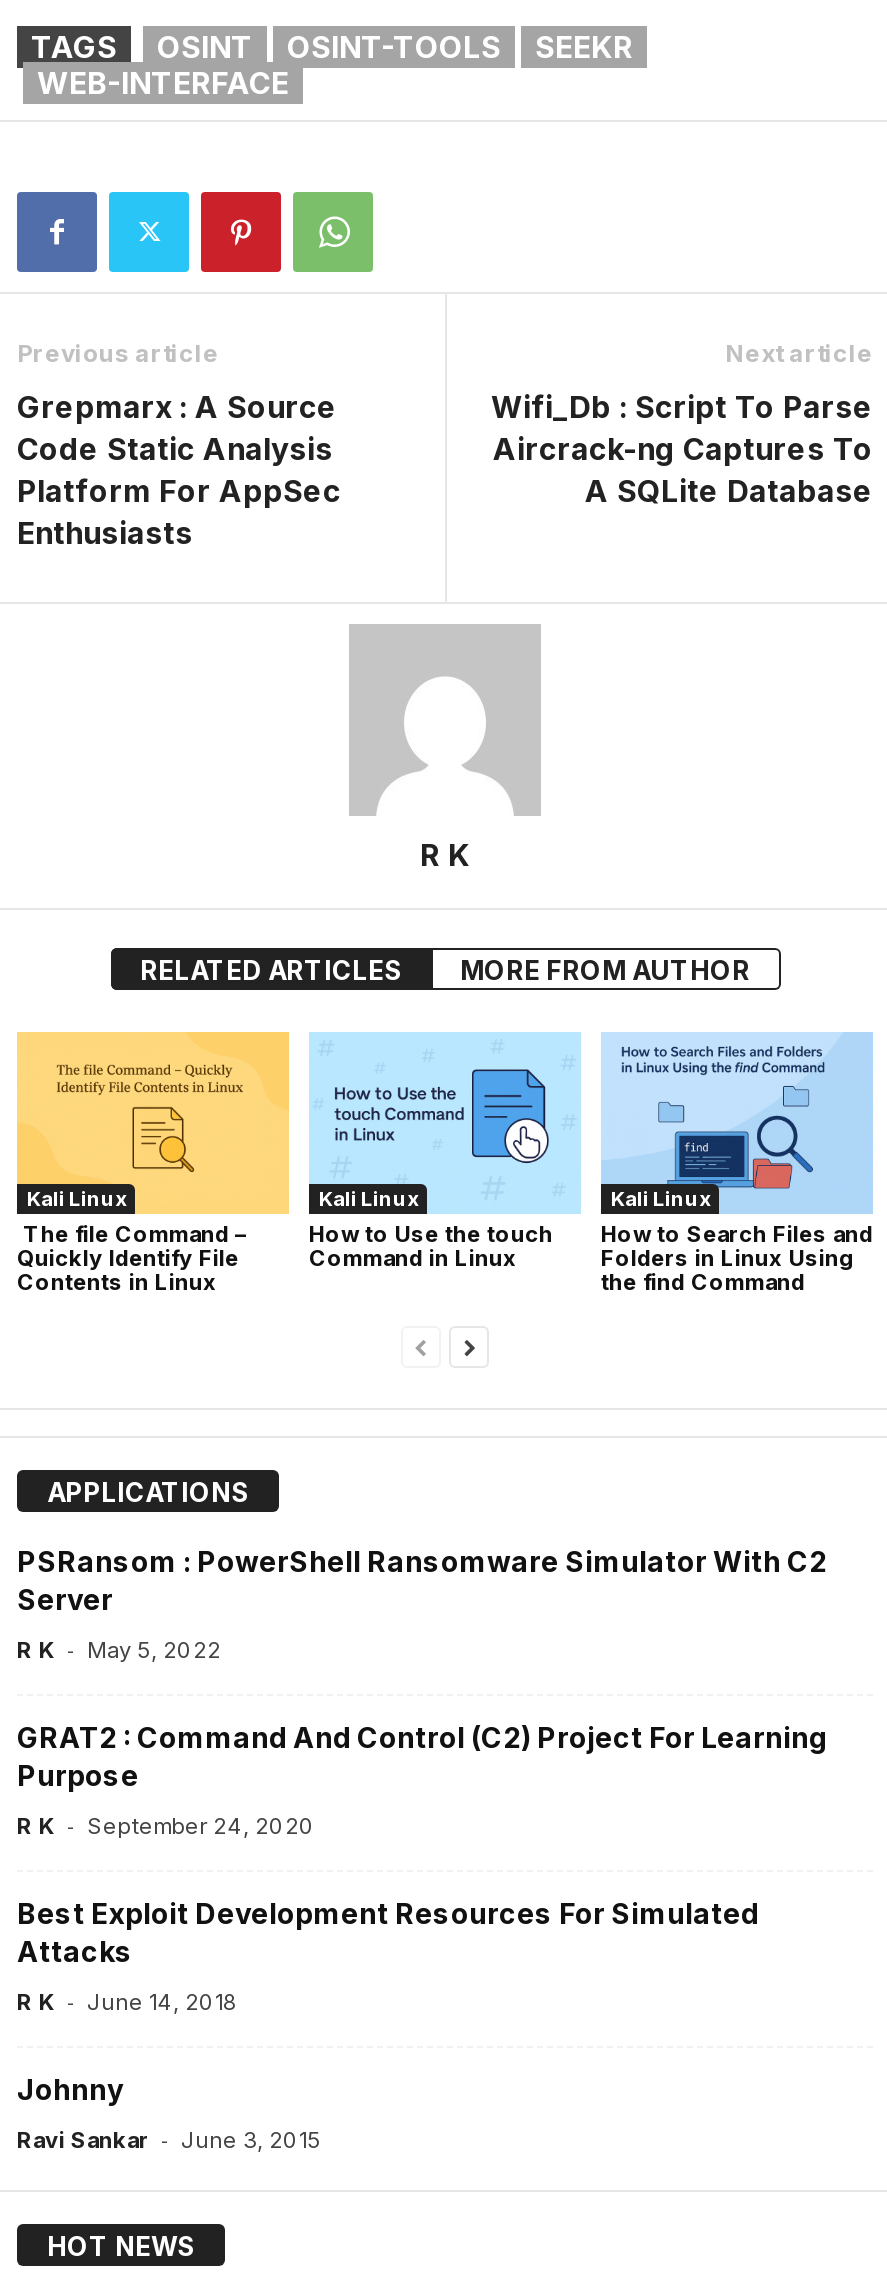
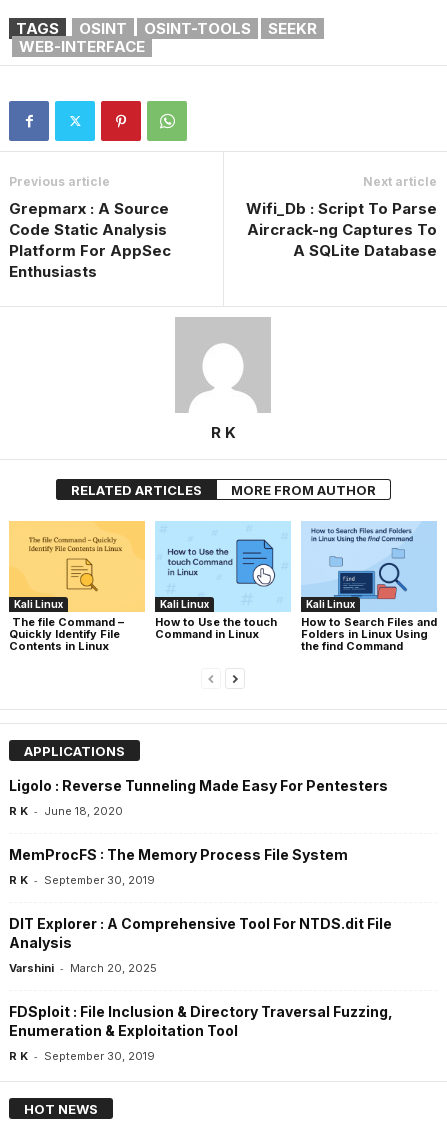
[17,1544,827,1616] PSRansom : PowerShell Ransomware Simulator With C2 | Server -> [9,777,388,794] Ligolo : Reverse Tunneling Made Easy For Pentesters
[17,1634,221,1664] R K - May 5, 2022 -> [9,803,123,818] R K - June 18, 2020
[17,1720,827,1792] GRAT2 : Command And Control (C2) Project For Learning | Purpose -> [9,846,348,863] MemProcFS : The Memory Process File System
[17,1810,315,1840] R K - September 24, 2020 -> [9,872,155,887] R K - September 30, 2019
[17,1896,759,1968] Best Exploit Development Resources For Simulated | Attacks -> [9,915,392,951] DIT Explorer : A Comprehensive Tool For NTDS.dit File | Analysis
[17,1986,239,2016] R K - June 14, 2018 -> [9,960,157,975] Varshini - March 20, 2025
[17,2072,123,2106] Johnny -> [9,1003,393,1039] FDSploit : File Inclusion & Directory Traversal Fuzzing, | Enumeration & Exploitation Tool
[17,2124,321,2154] Ravi Sankar - June 3, 2015 -> [9,1048,155,1063] R K - September 30, 2019

